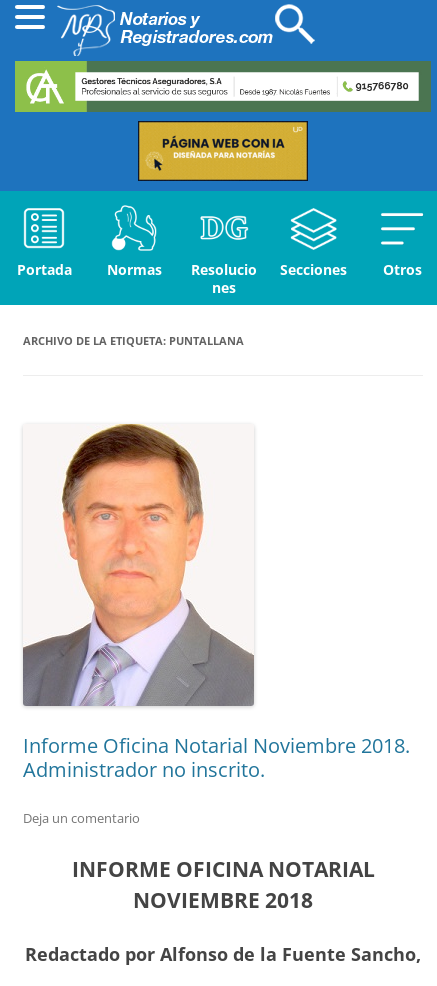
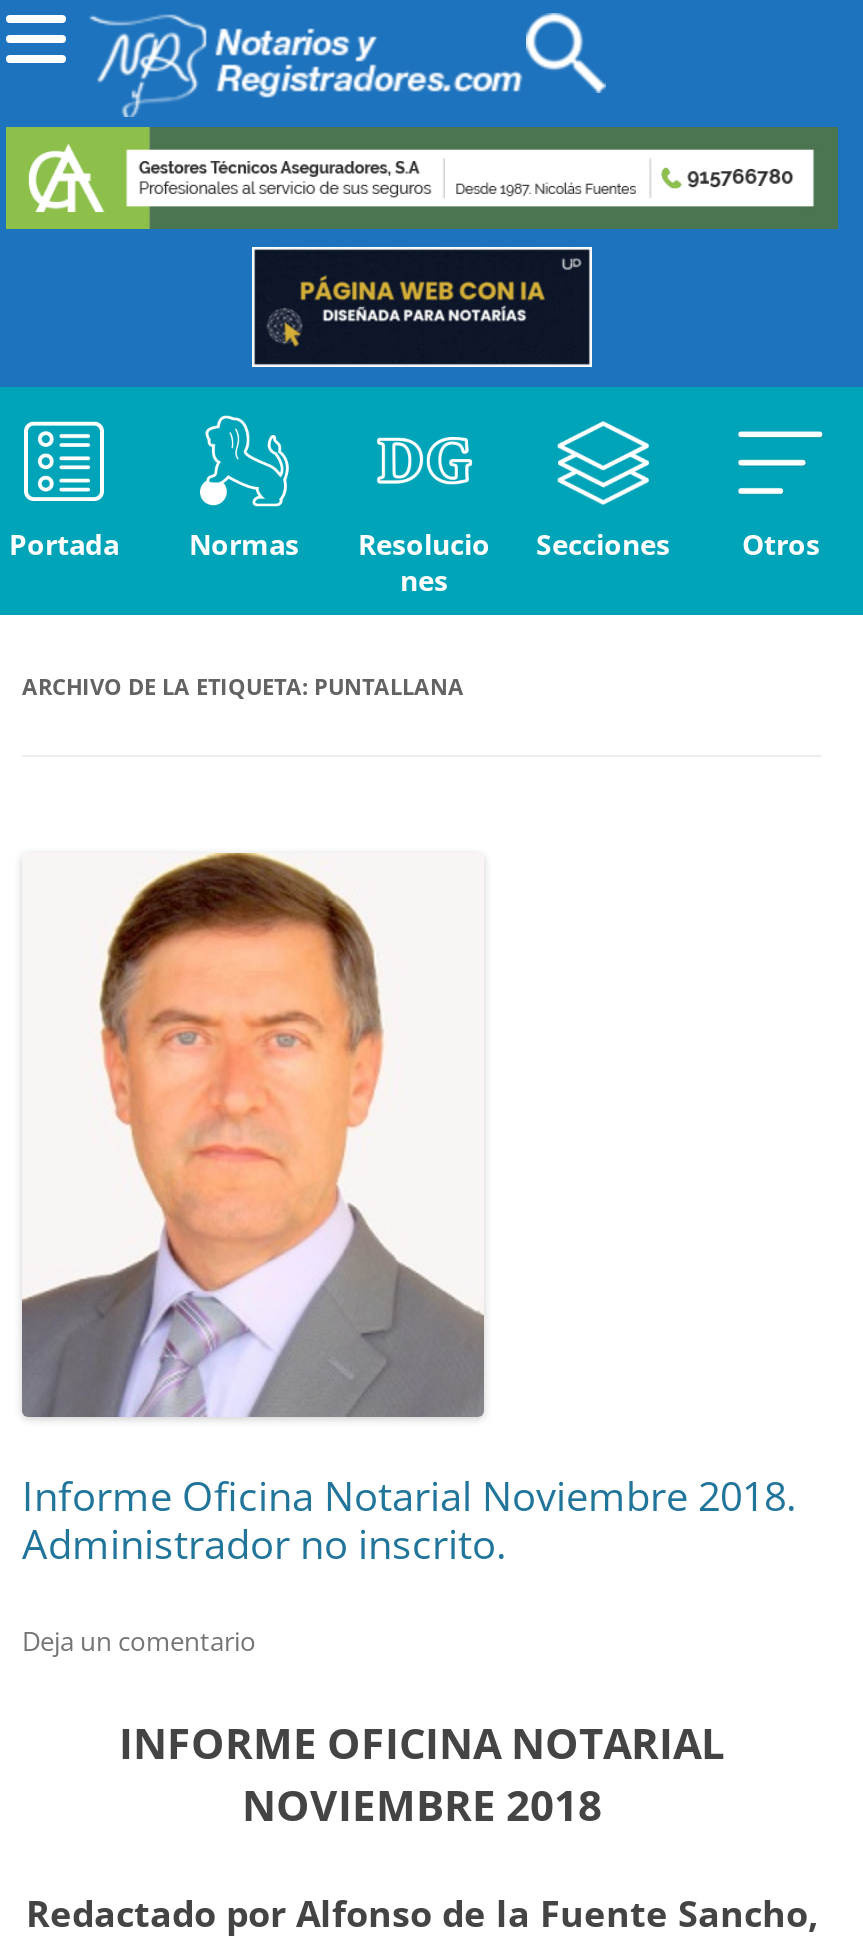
[137,120,309,182] [image] -> [250,245,594,369] [image]

